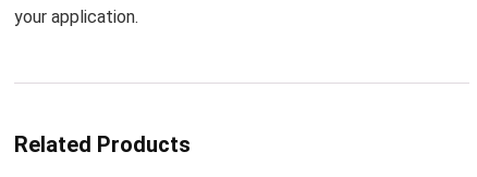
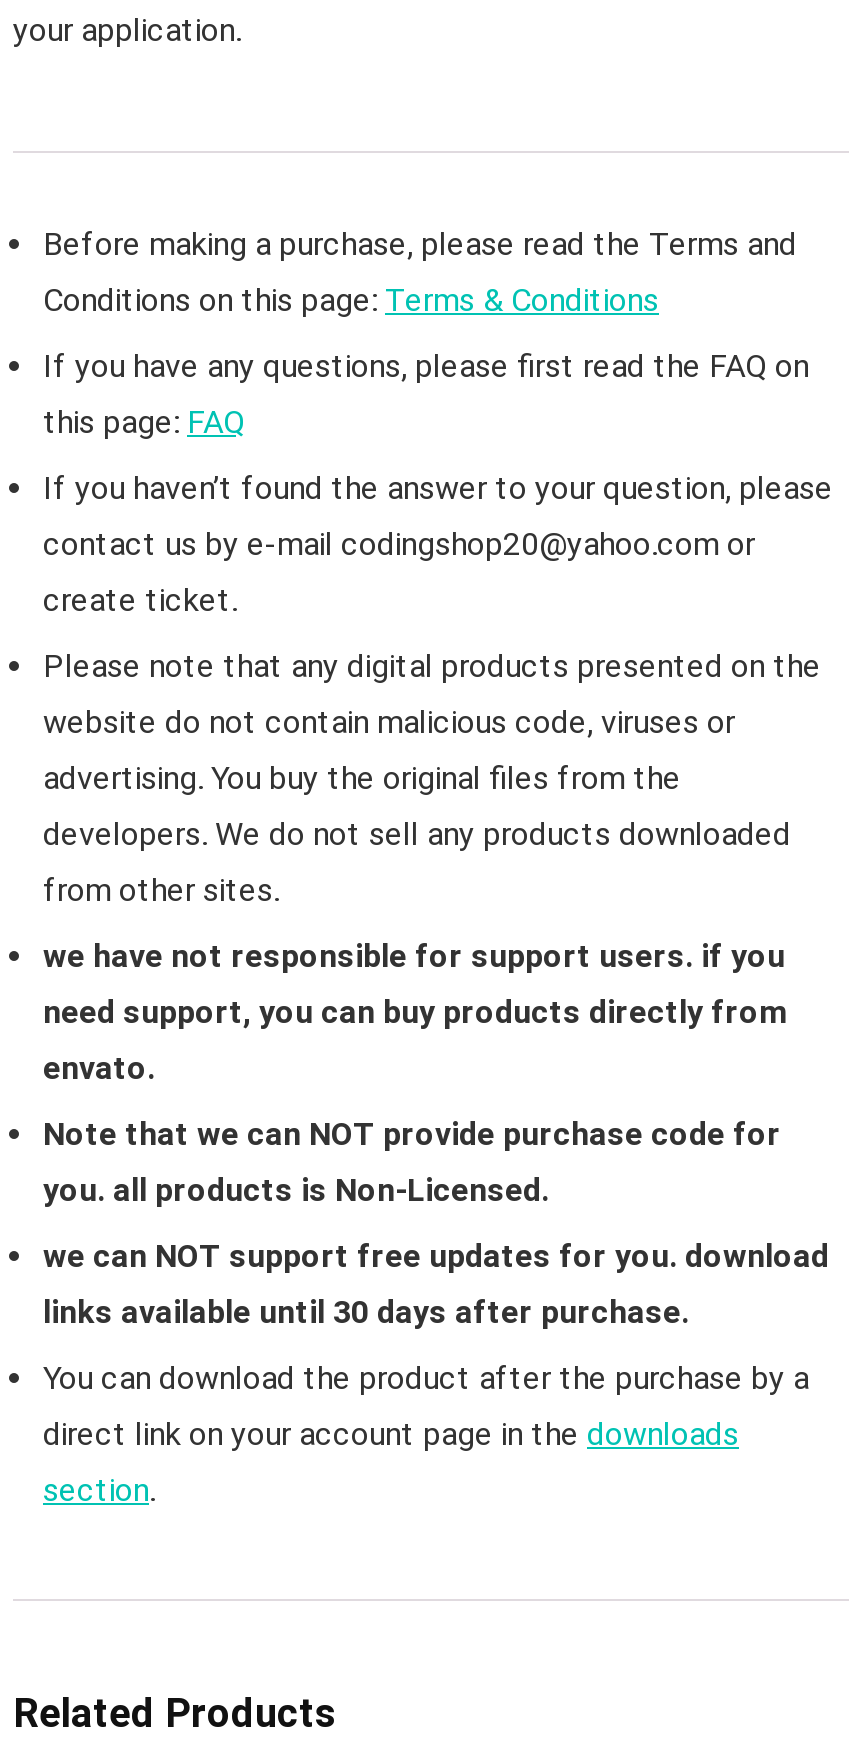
none -> [43,225,833,1509] Before making a purchase, please read the Terms and | Conditions on this page: Terms & Conditions | If you have any questions, please first read the FAQ on | this page: FAQ | If you haven’t found the answer to your question, please | contact us by e-mail codingshop20@yahoo.com or | create ticket. | Please note that any digital products presented on the | website do not contain malicious code, viruses or | advertising. You buy the original files from the | developers. We do not sell any products downloaded | from other sites. | we have not responsible for support users. if you | need support, you can buy products directly from | envato. | Note that we can NOT provide purchase code for | you. all products is Non-Licensed. | we can NOT support free updates for you. download | links available until 30 days after purchase. | You can download the product after the purchase by a | direct link on your account page in the downloads | section.

